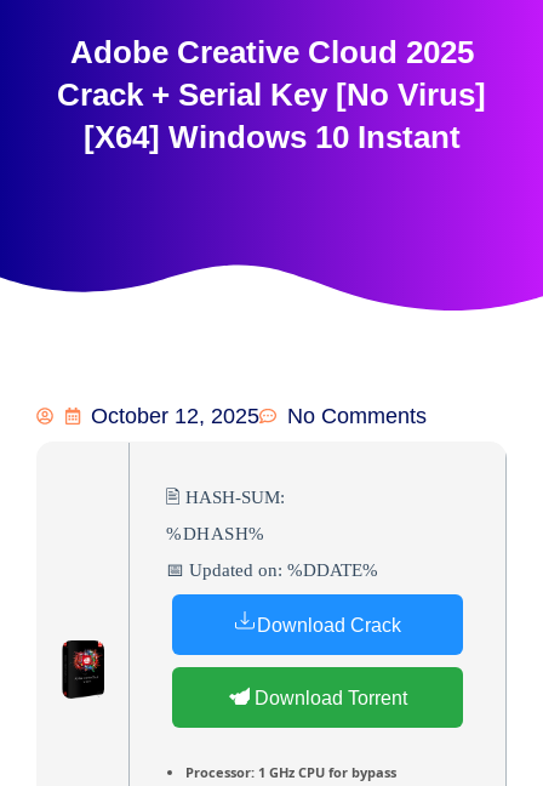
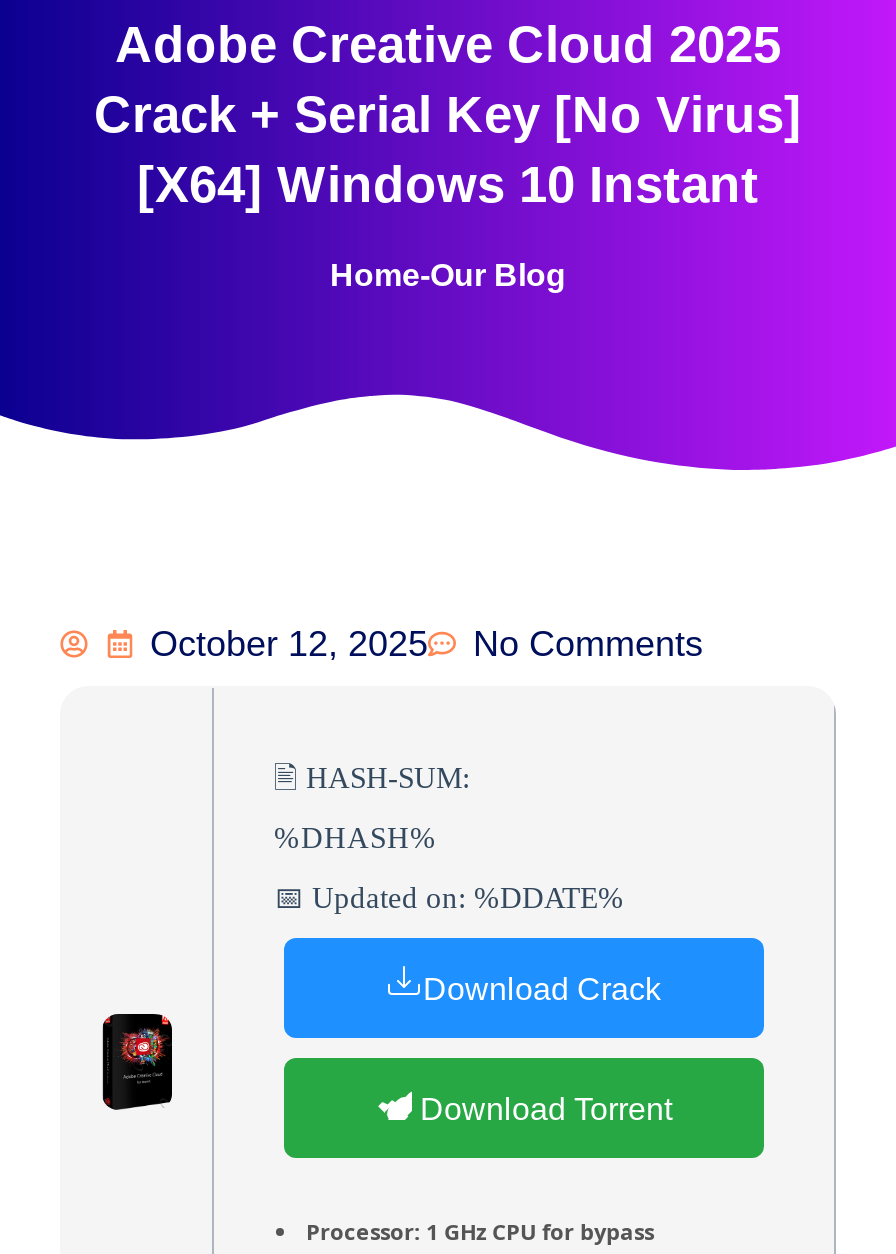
none -> [330,258,566,292] Home-Our Blog

